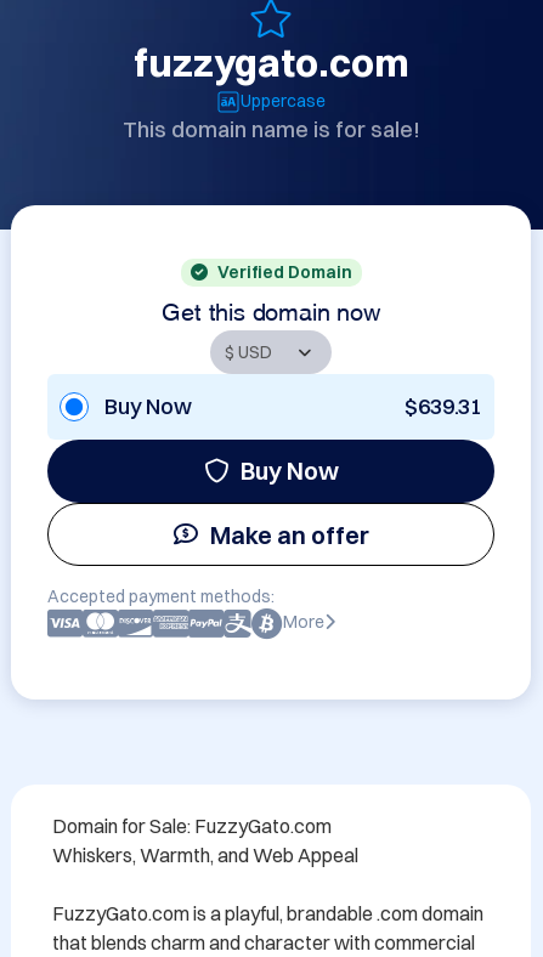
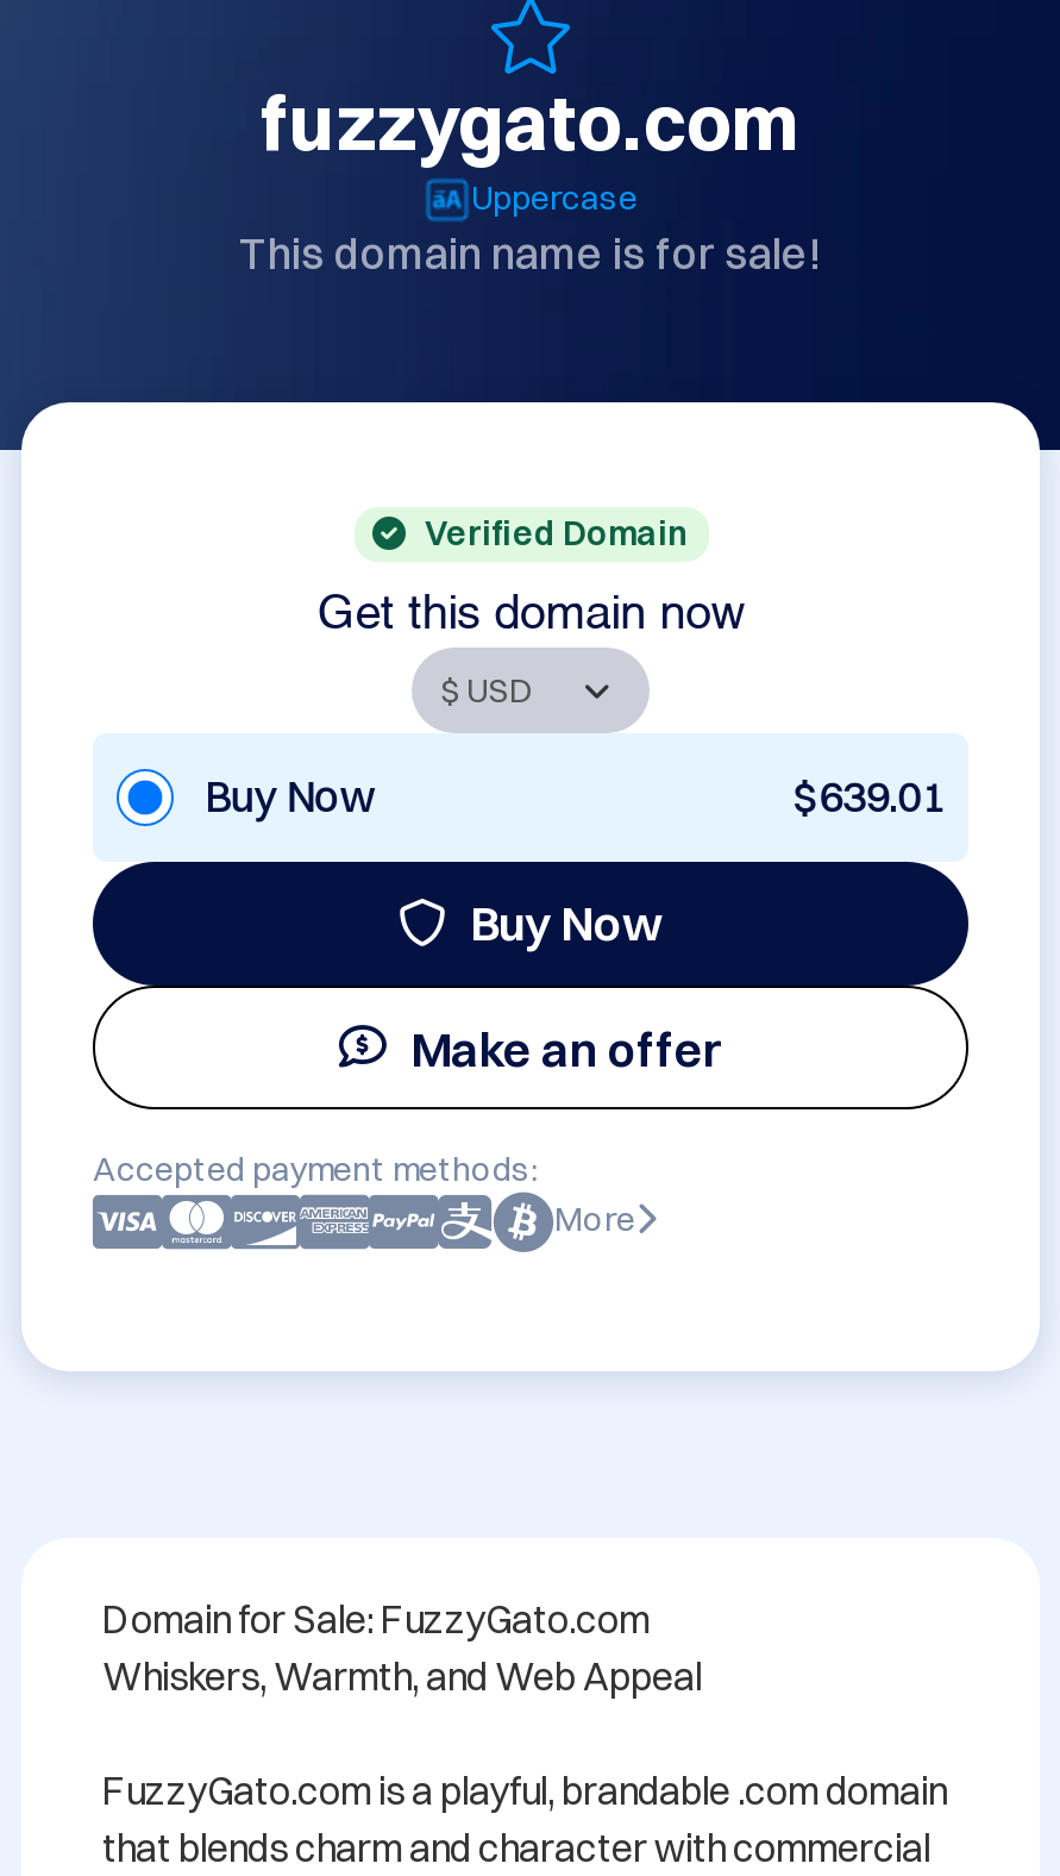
[405,392,482,420] $639.31 -> [793,769,945,824] $639.01

